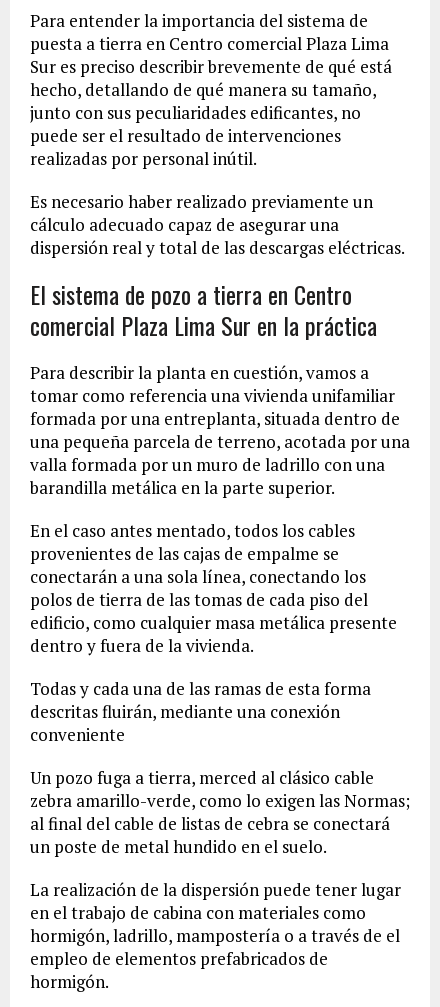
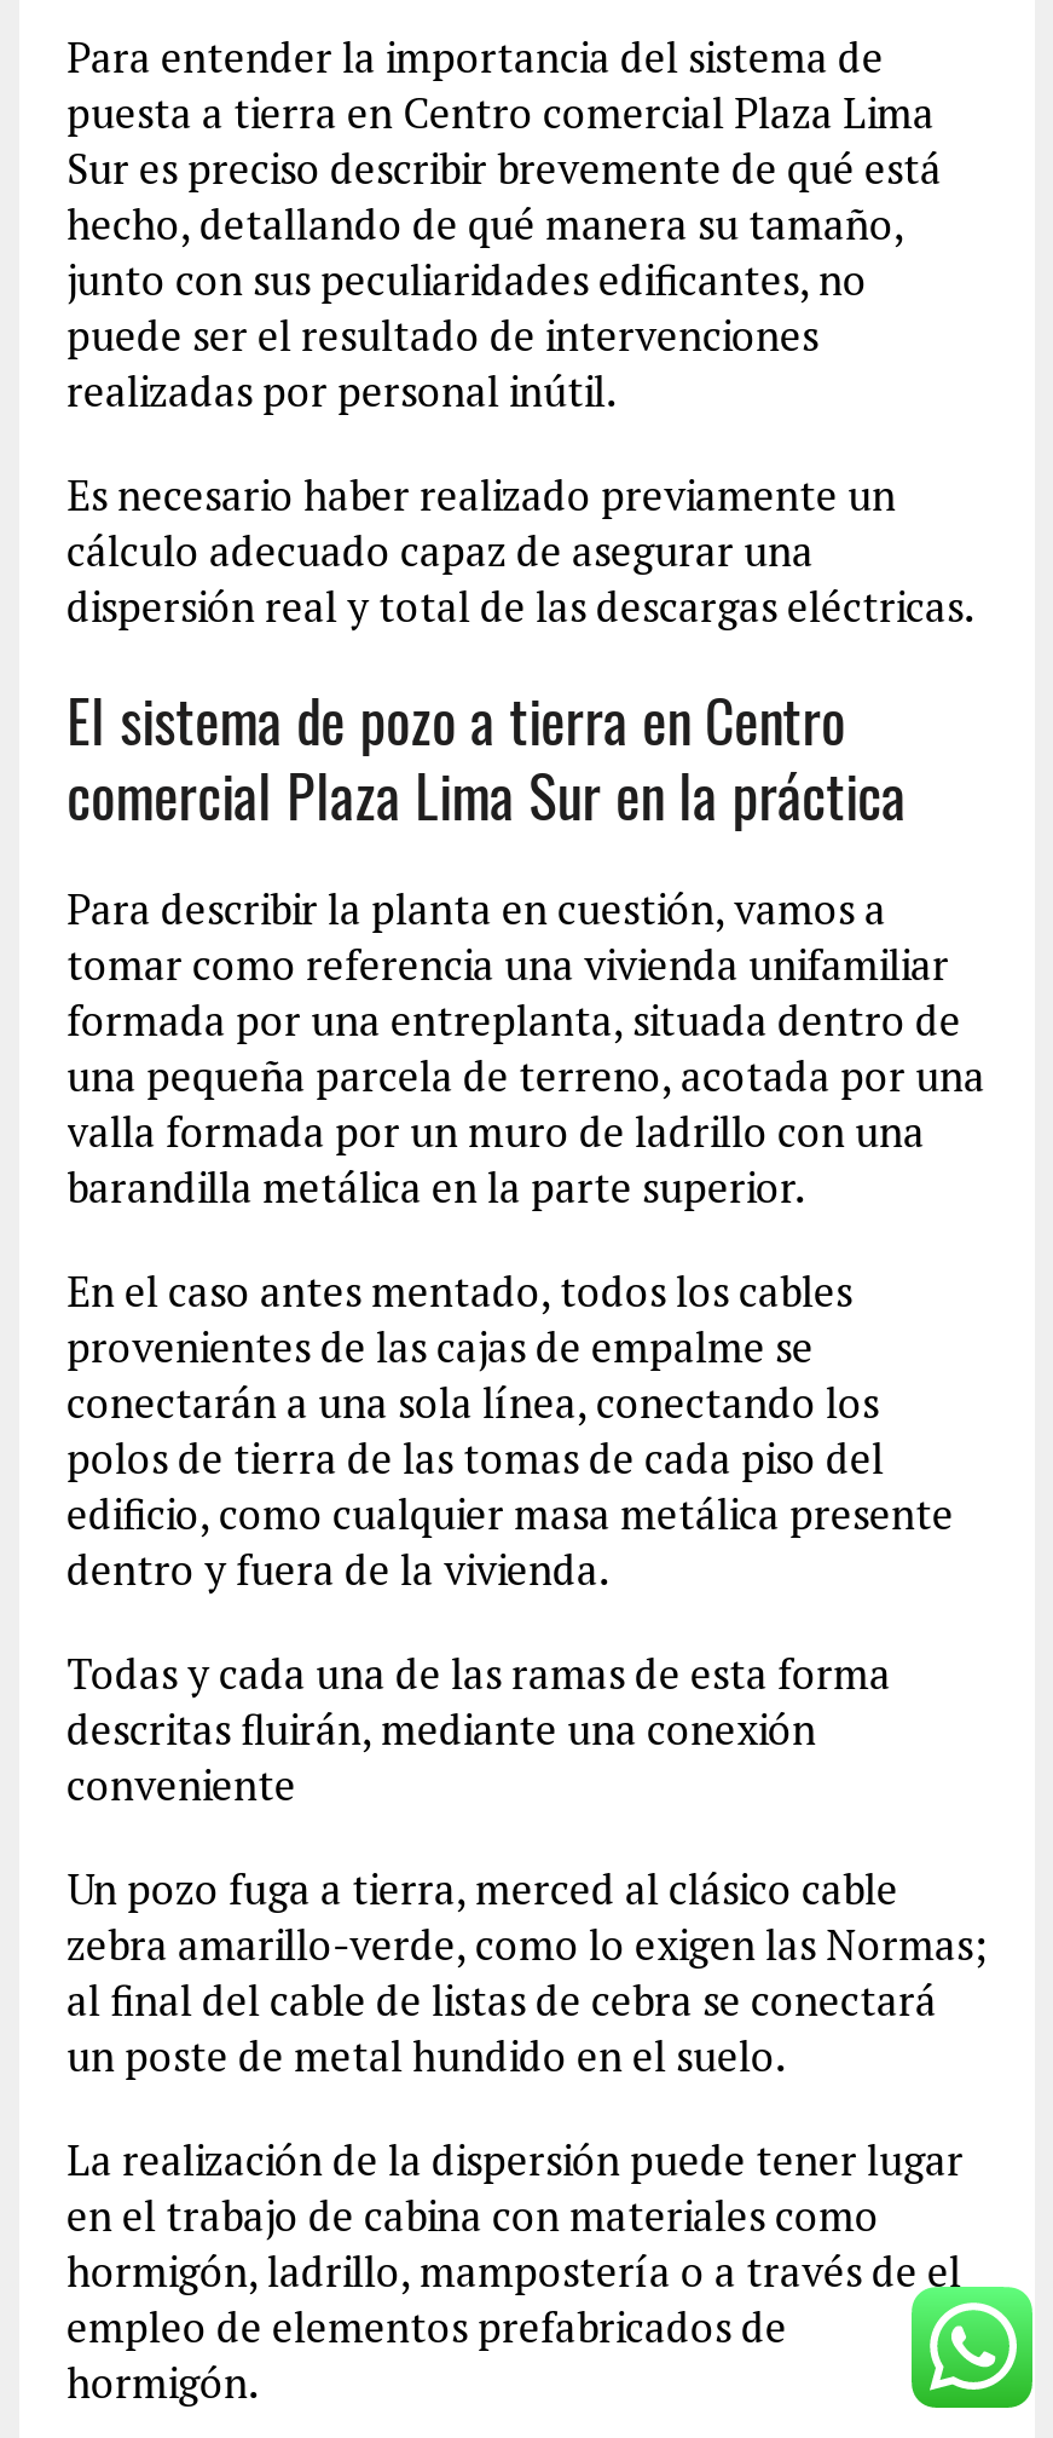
none -> [909,2284,1035,2410] [image]

